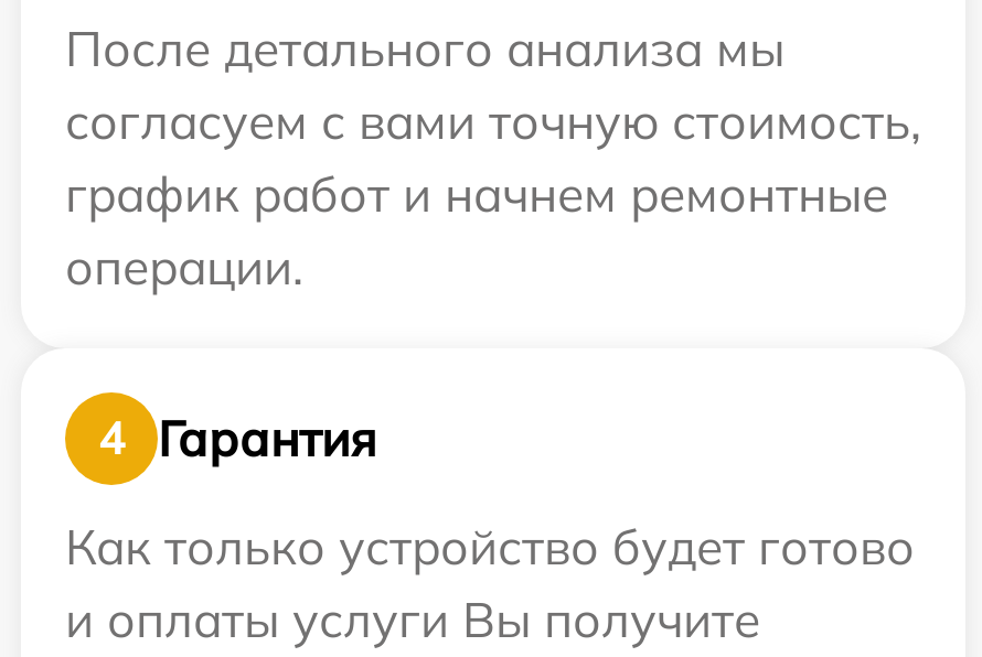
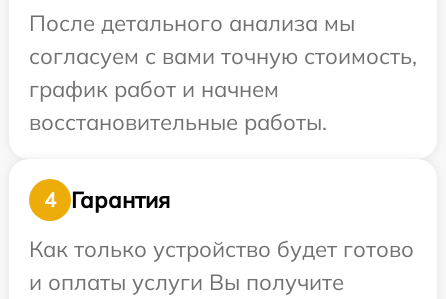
[65,164,888,298] график работ и начнем ремонтные | операции. -> [29,75,327,136] график работ и начнем | восстановительные работы.

